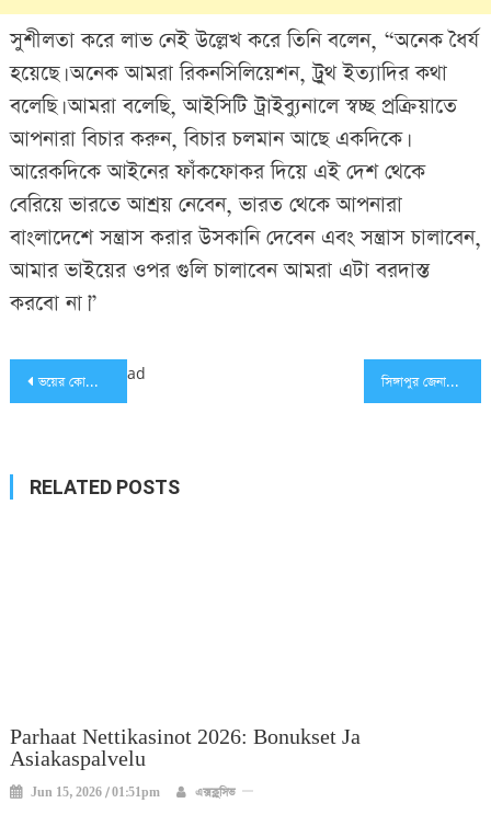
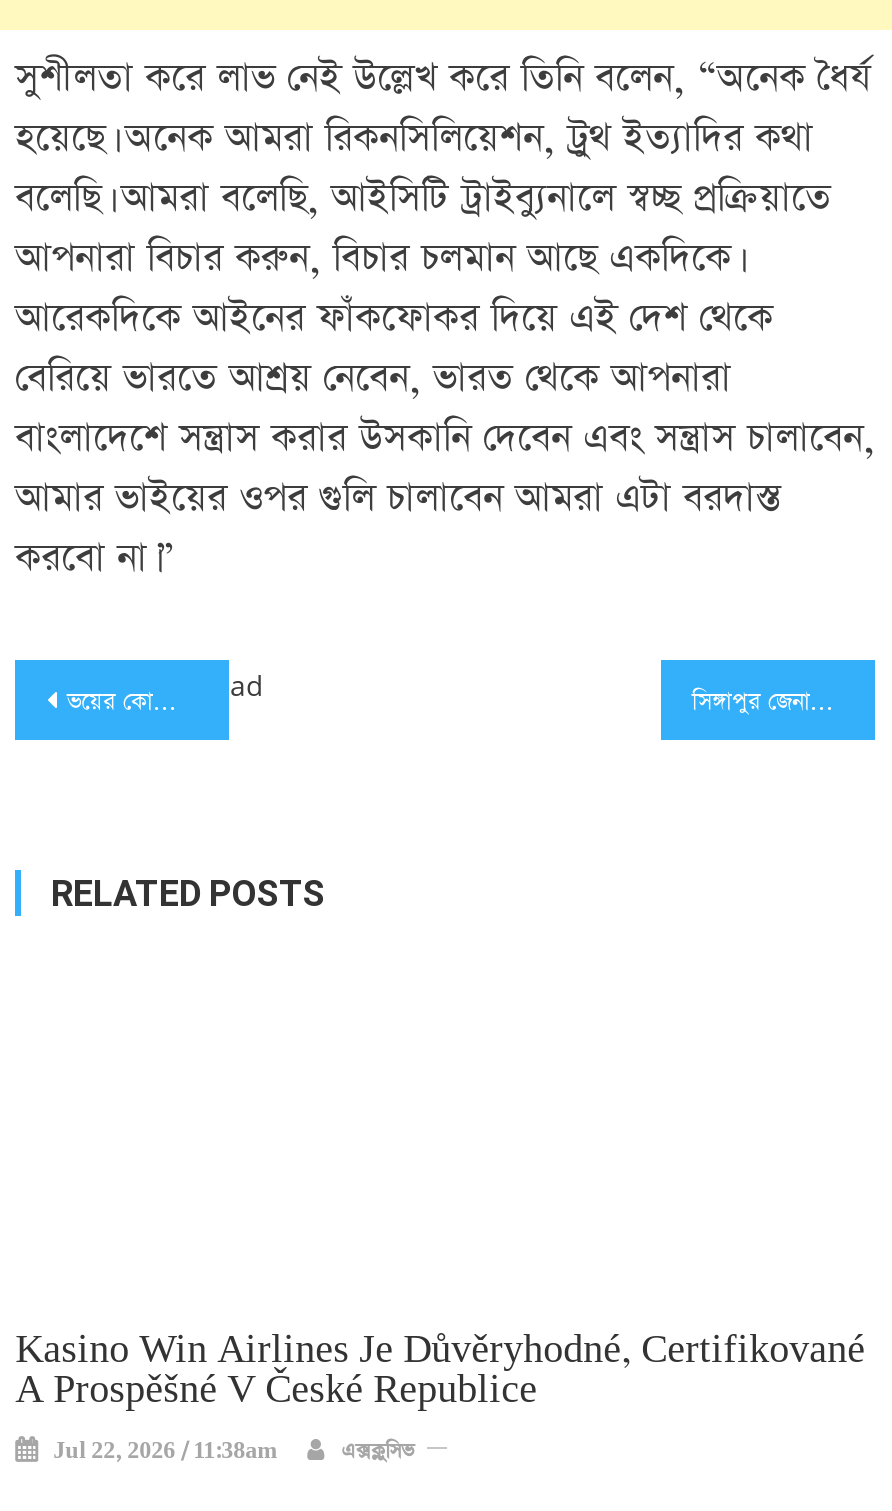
[10,725,361,772] Parhaat Nettikasinot 2026: Bonukset Ja | Asiakaspalvelu -> [15,1327,865,1413] Kasino Win Airlines Je Důvěryhodné, Certifikované | A Prospěšné V České Republice
[31,785,160,800] Jun 15, 2026 / 01:51pm -> [53,1437,277,1465] Jul 22, 2026 / 11:38am

